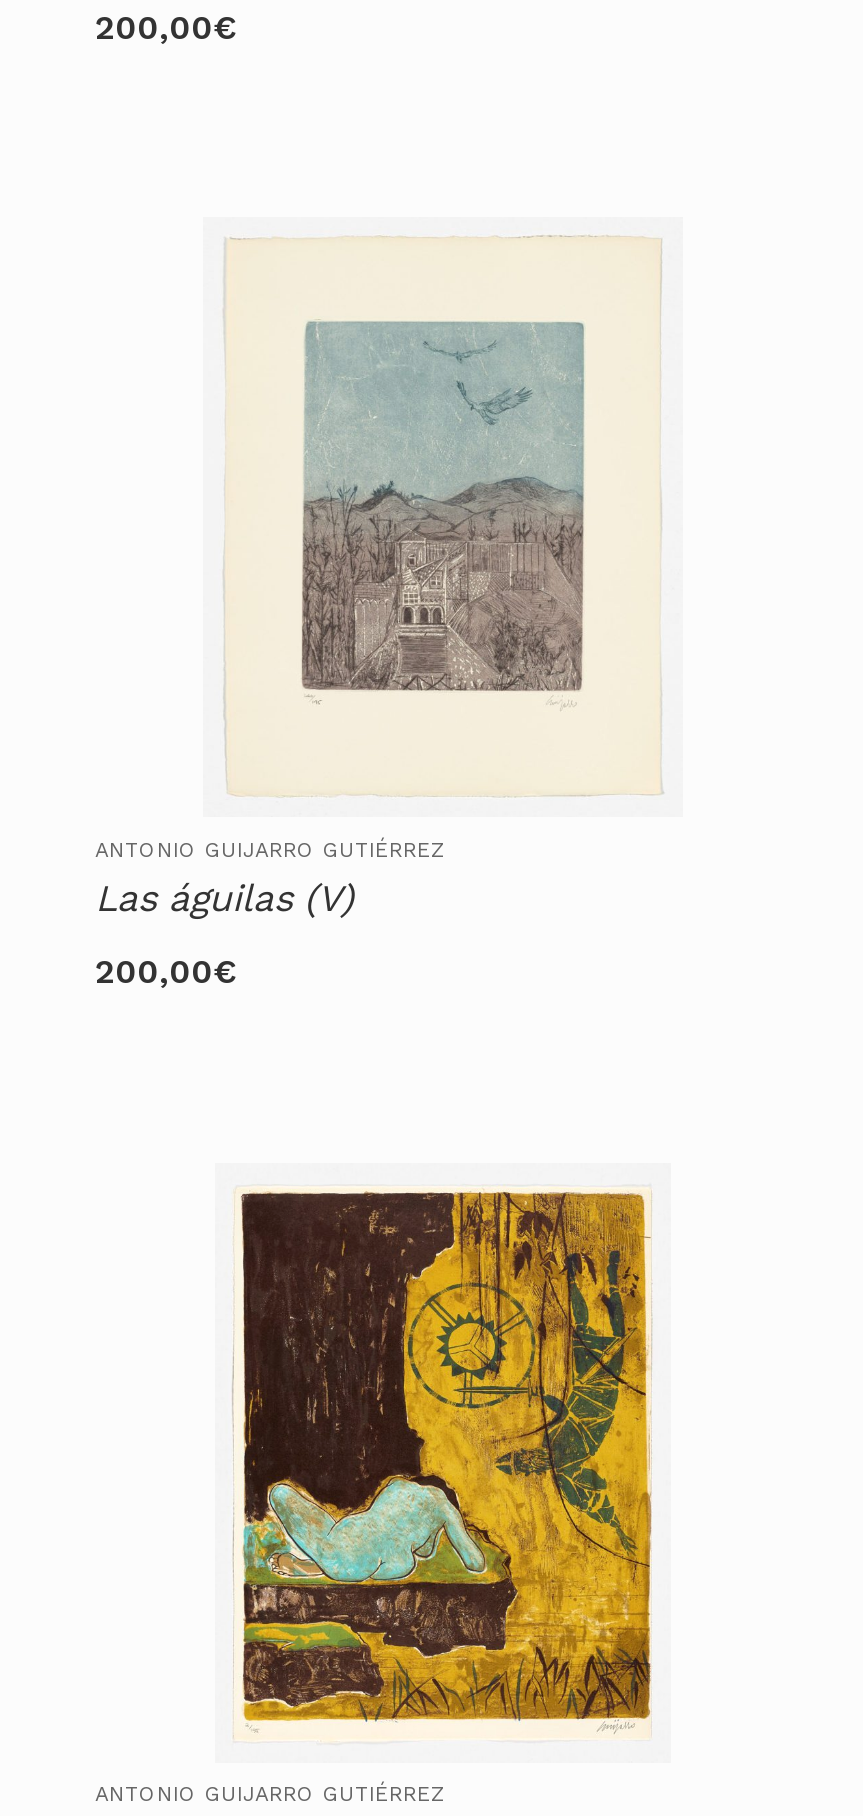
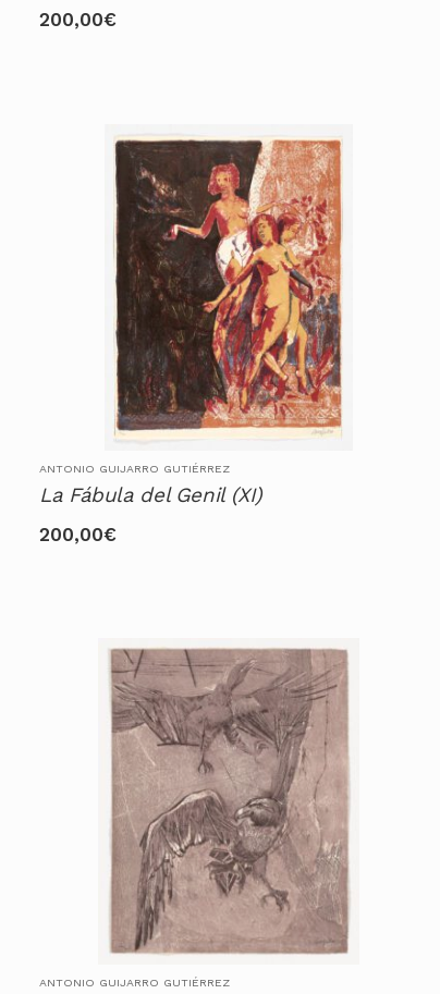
[225,236,661,794] [image] -> [111,135,346,437] [image]
[95,877,354,921] Las águilas (V) -> [39,483,262,507] La Fábula del Genil (XI)
[225,1180,665,1742] [image] -> [109,647,351,955] [image]

